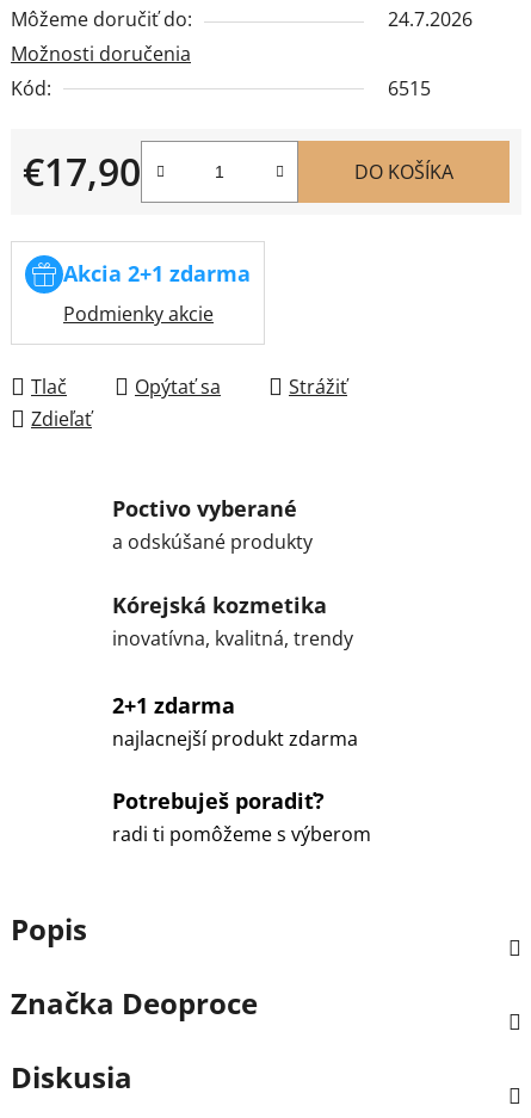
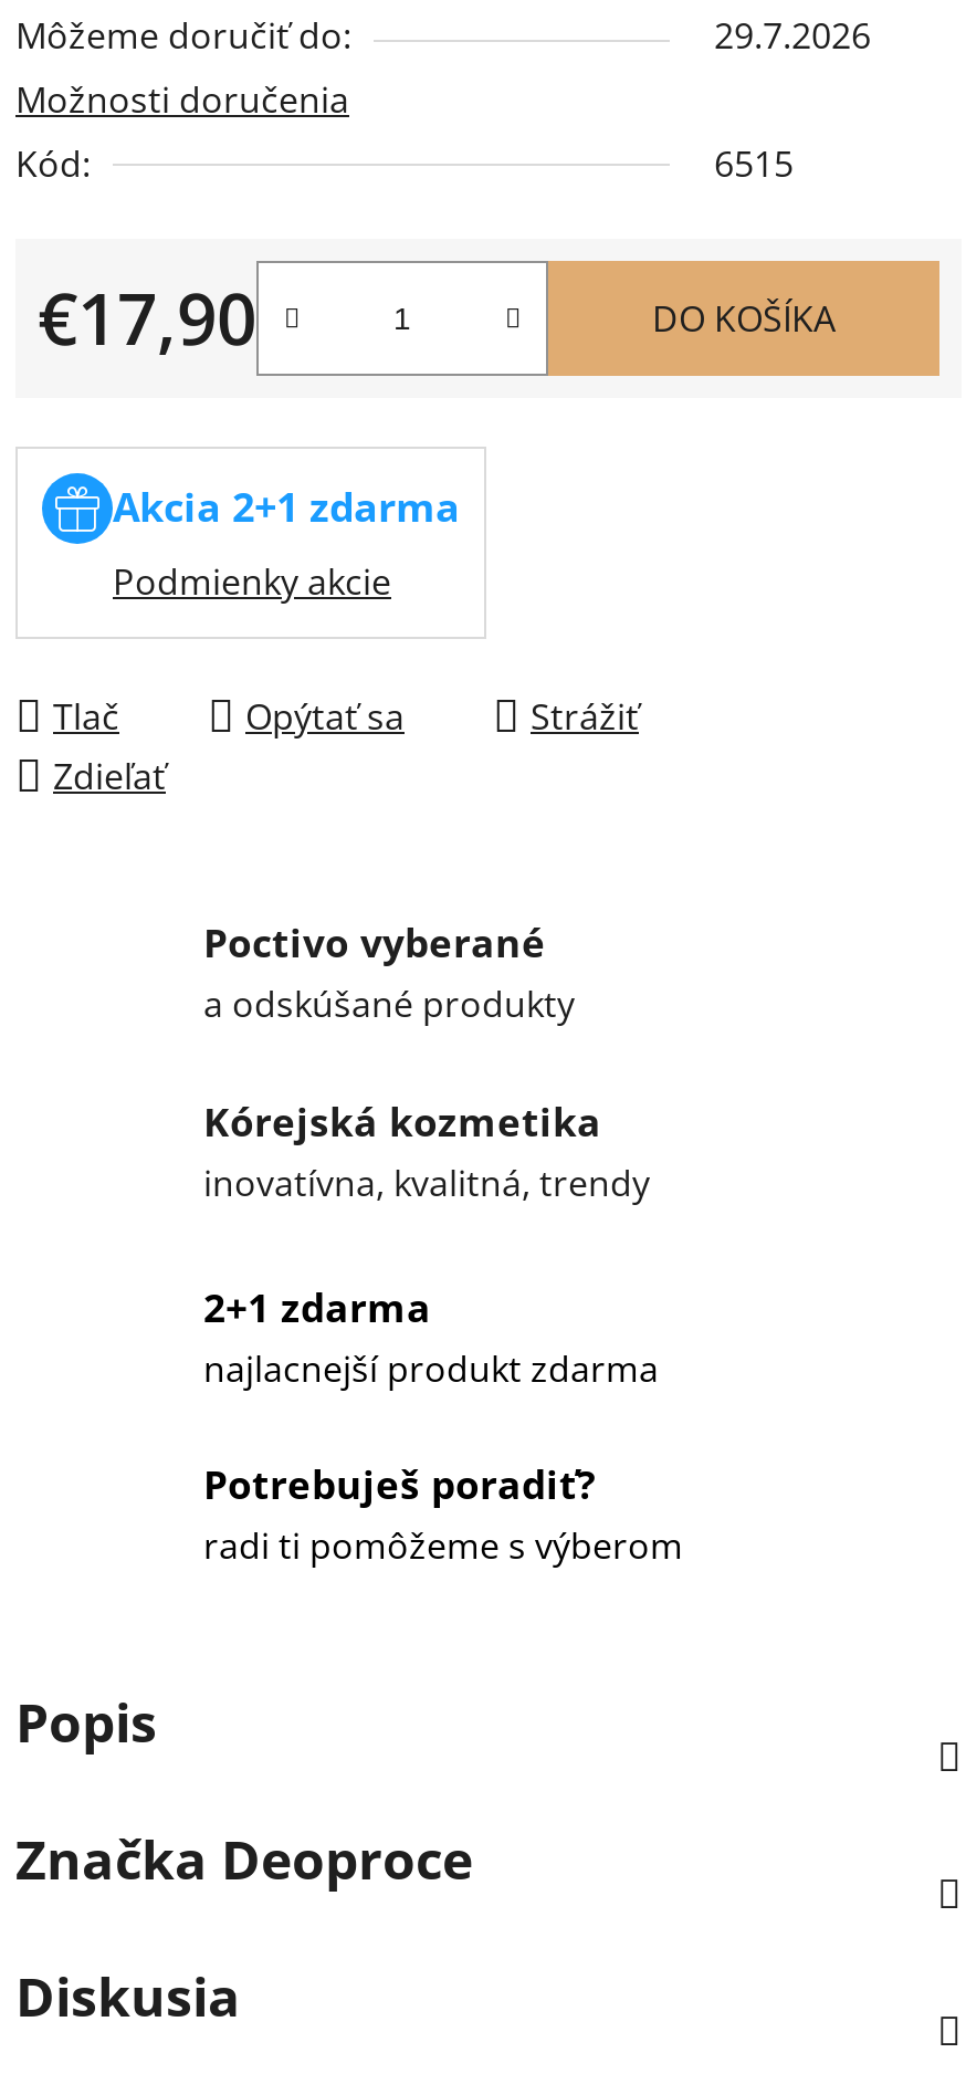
[388,5,473,32] 24.7.2026 -> [714,10,871,59] 29.7.2026

